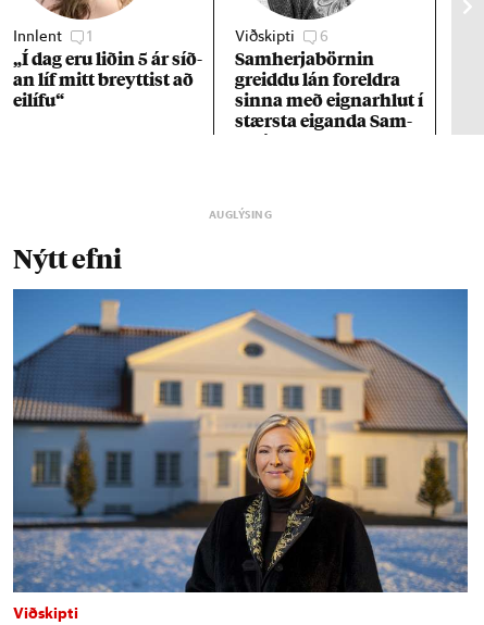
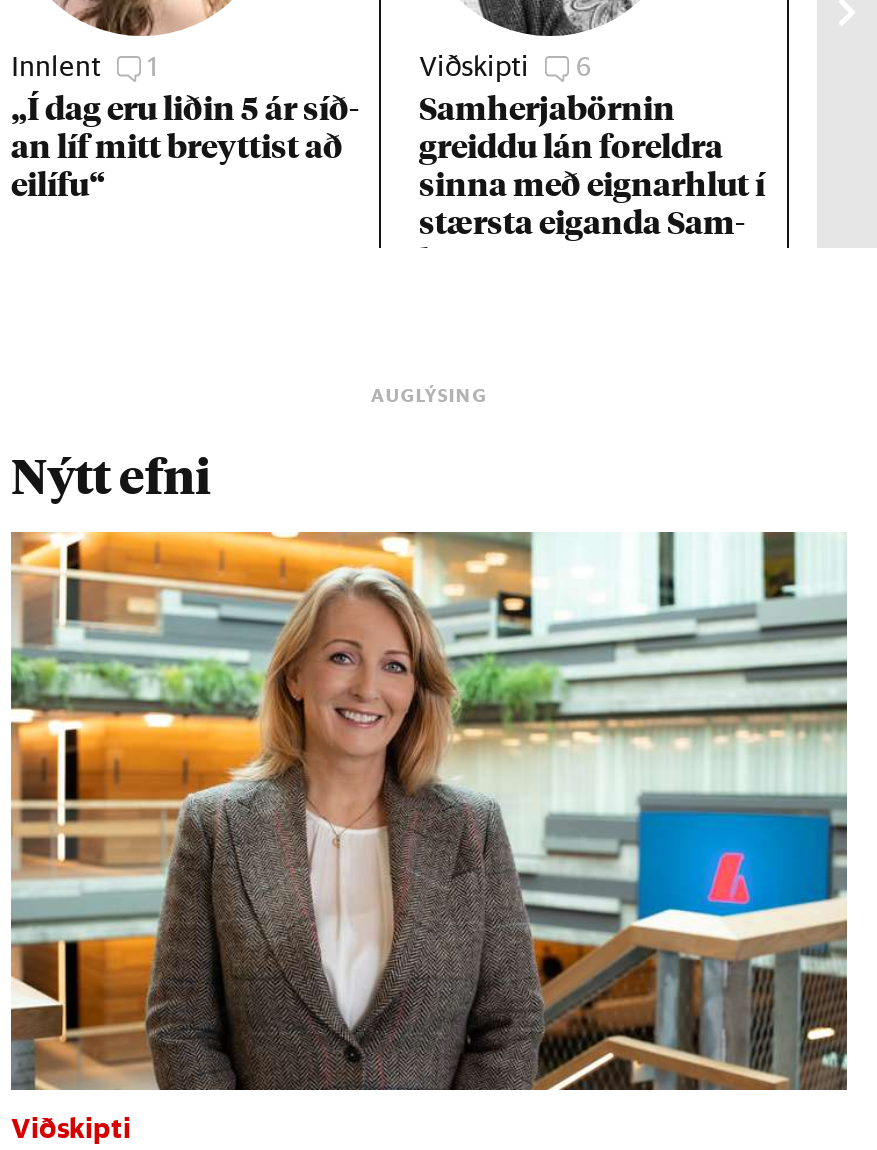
[12,288,469,593] [image] -> [9,530,849,1092] [image]

